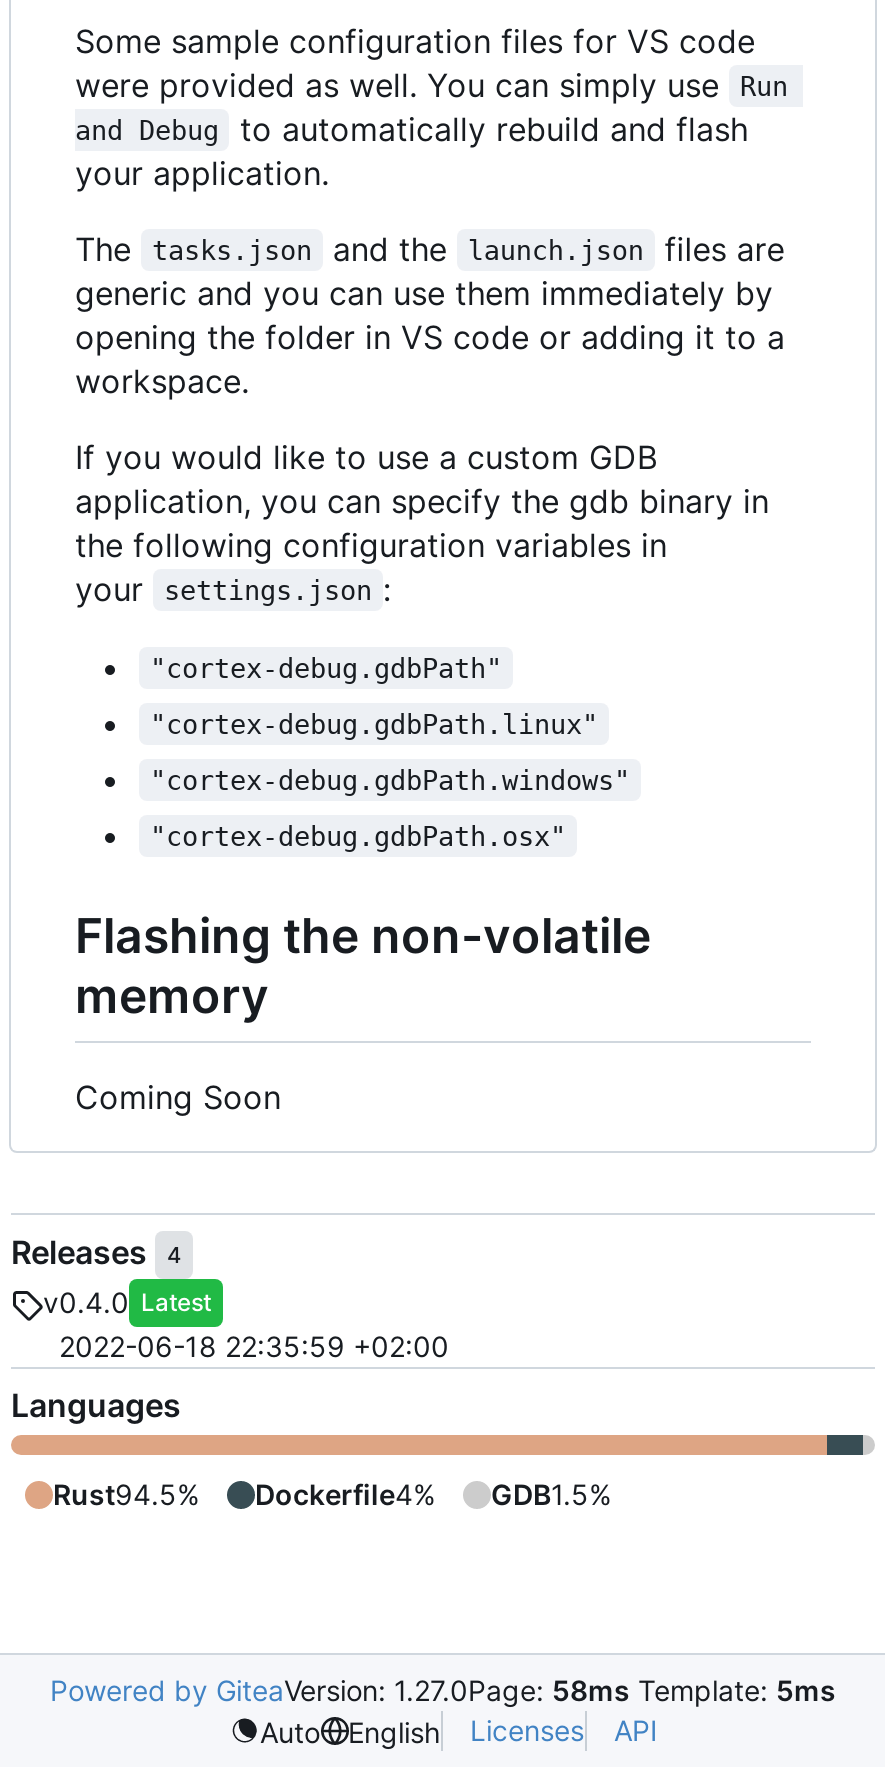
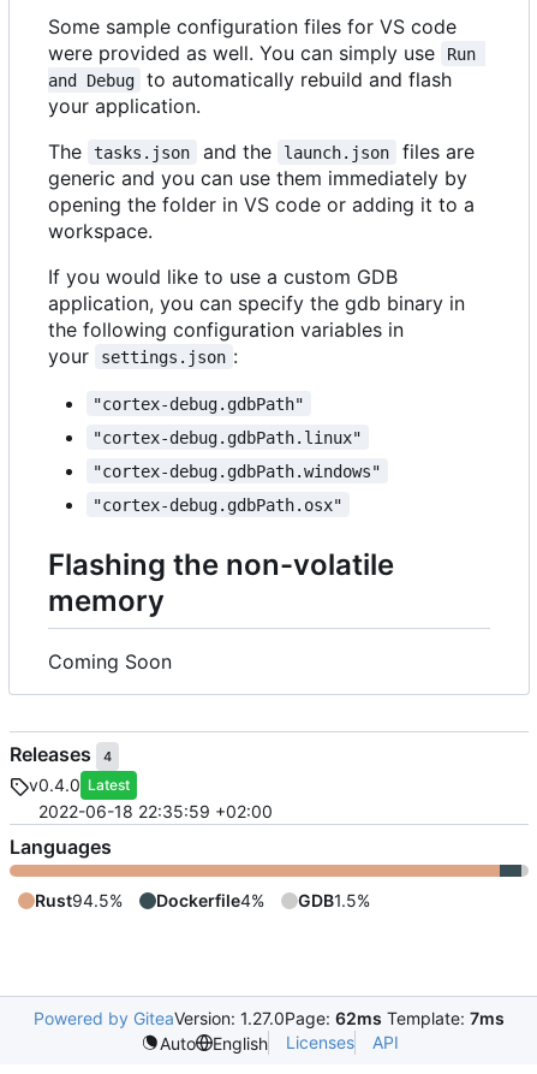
[50,1673,836,1707] Powered by GiteaVersion: 1.27.0Page: 58ms Template: 5ms -> [34,1008,505,1028] Powered by GiteaVersion: 1.27.0Page: 62ms Template: 7ms

